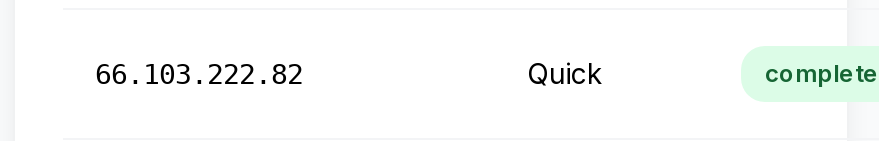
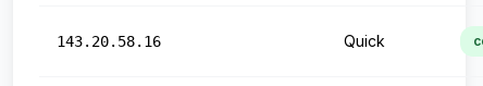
[95,58,303,90] 66.103.222.82 -> [57,33,161,50] 143.20.58.16

